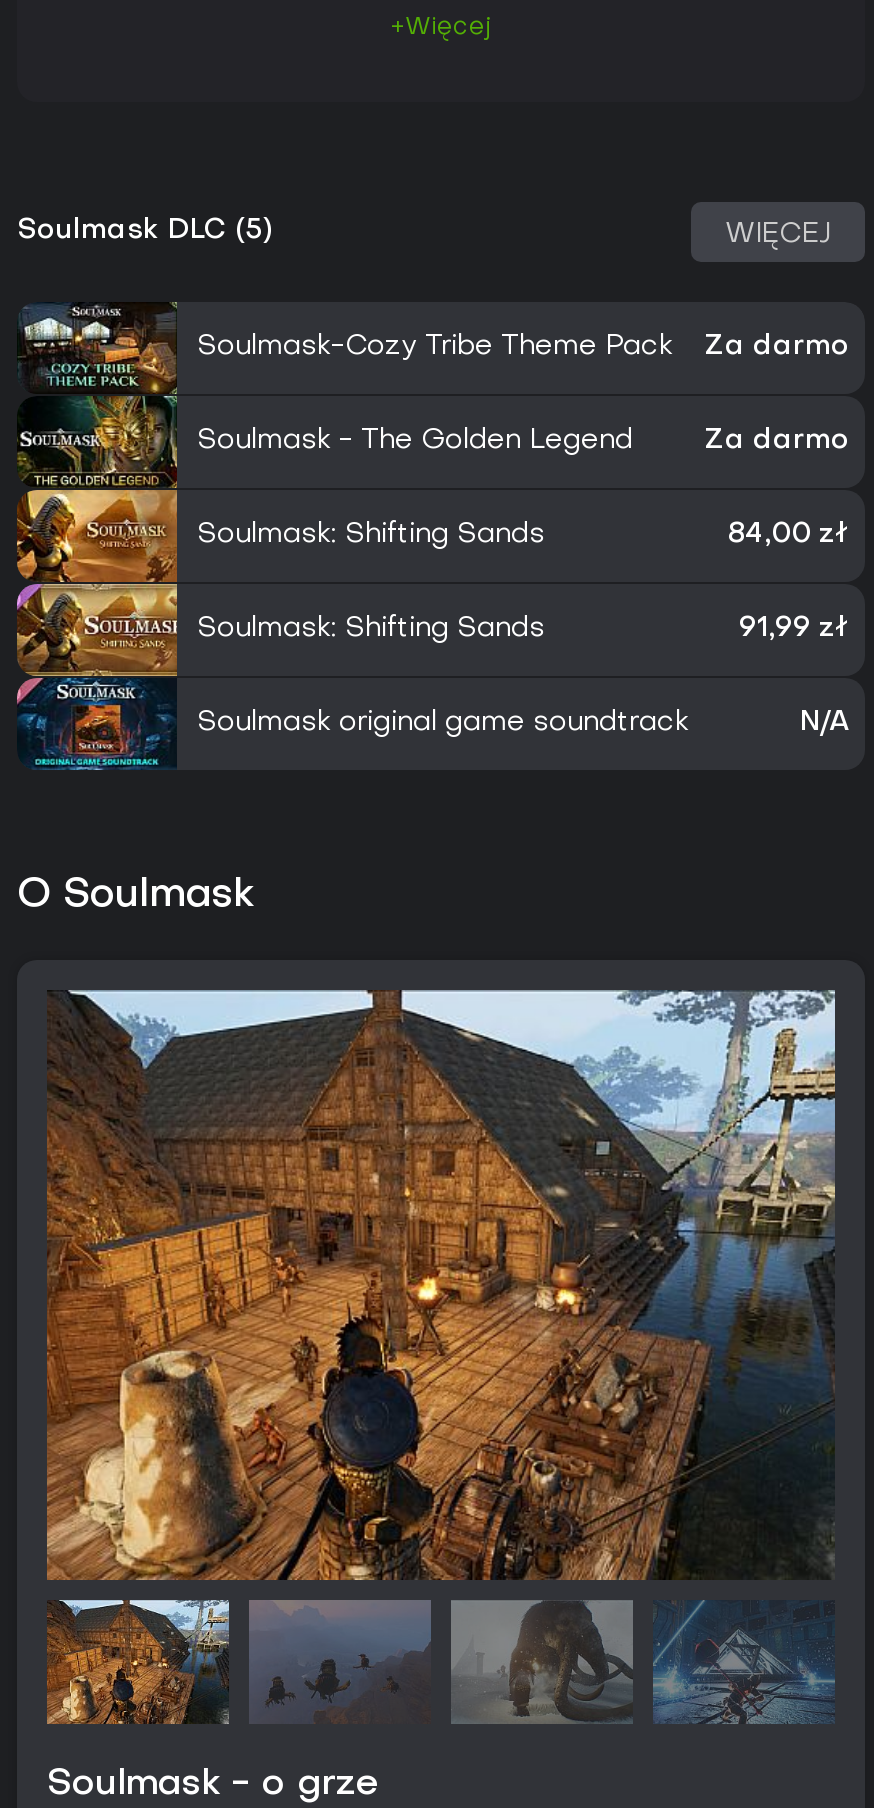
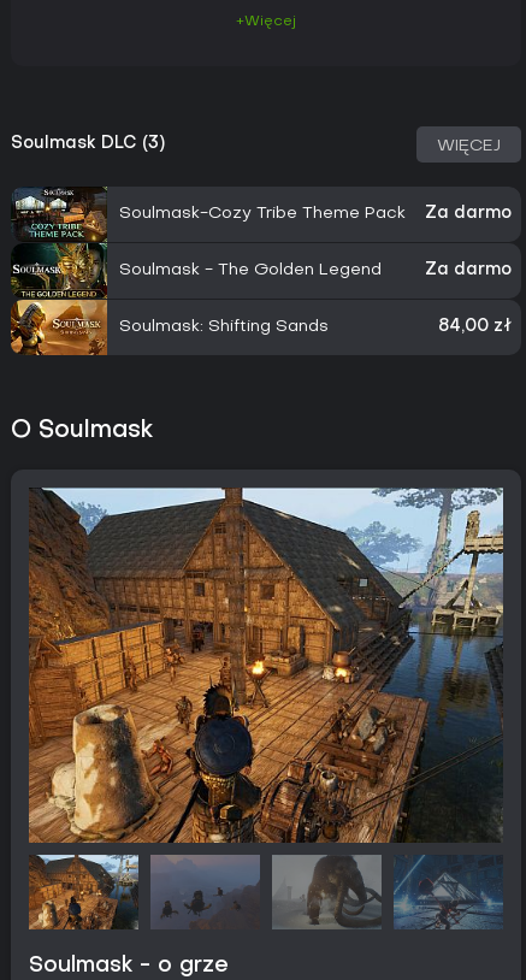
[17,218,273,244] Soulmask DLC (5) -> [11,136,165,152] Soulmask DLC (3)
[15,582,849,770] [image] | Soulmask: Shifting Sands | 91,99 zł -> none
[197,710,849,736] Soulmask original game soundtrack | N/A -> none

